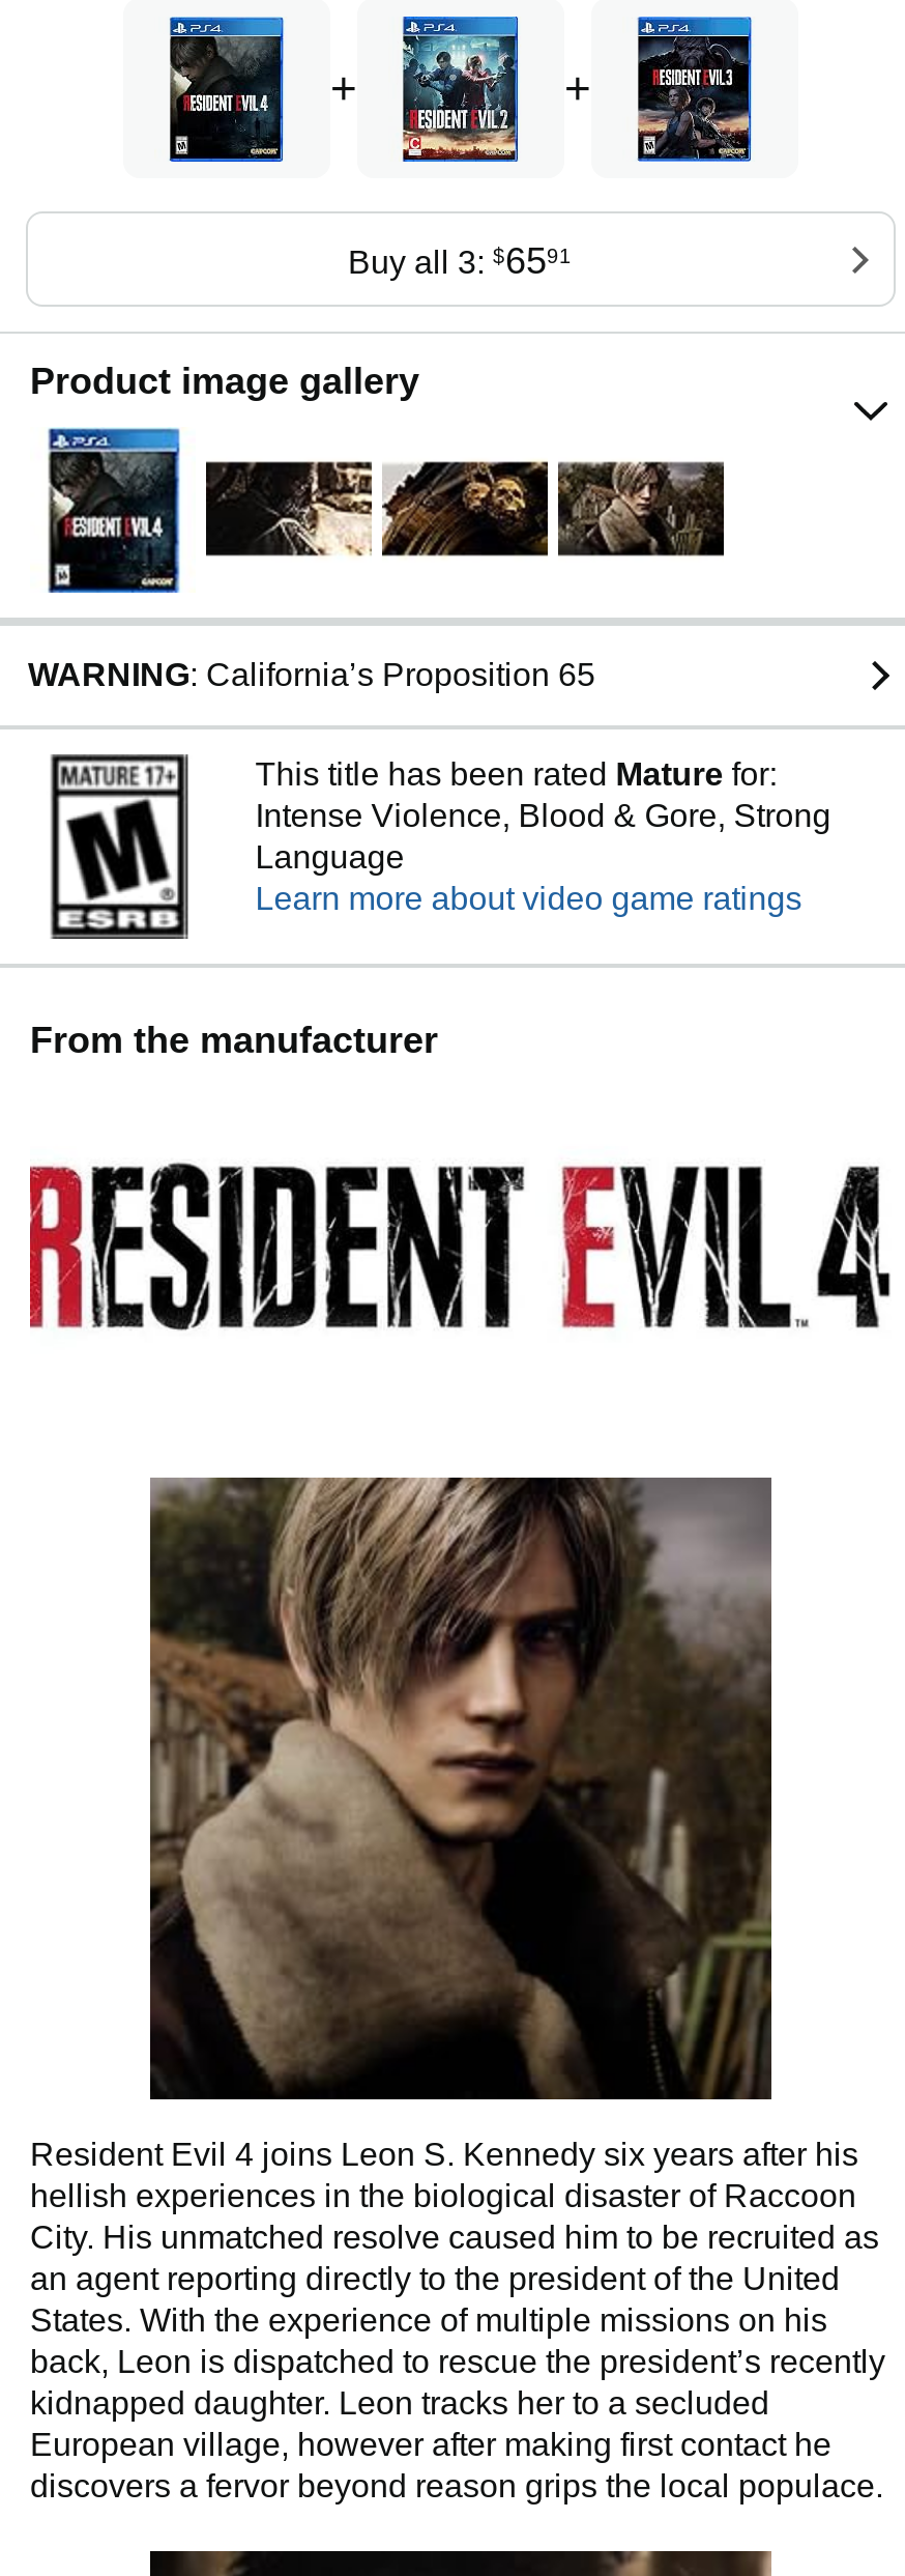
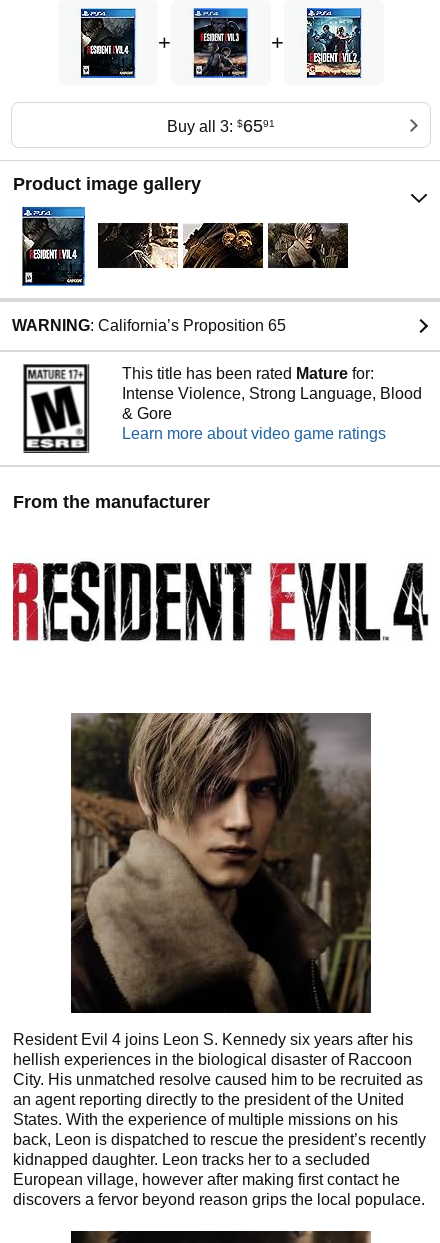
[401,35,519,162] [image] -> [193,13,248,78] [image]
[637,31,751,162] [image] -> [306,11,361,78] [image]
[255,799,831,876] Intense Violence, Blood & Gore, Strong | Language -> [122,385,422,422] Intense Violence, Strong Language, Blood | & Gore

